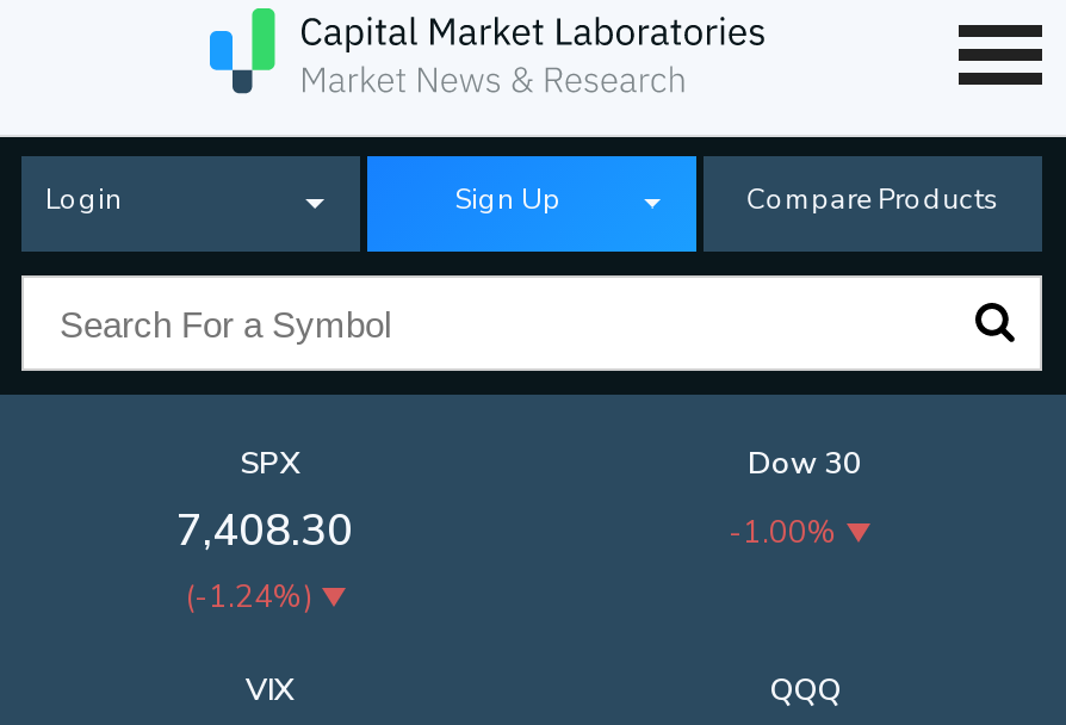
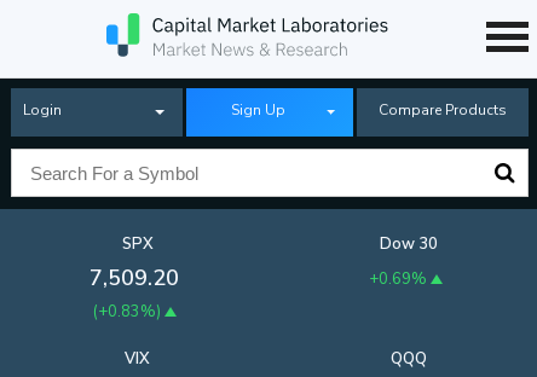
[165,502,365,559] 7,408.30 -> [83,263,185,292] 7,509.20
[729,512,838,554] -1.00% -> [368,268,426,290] +0.69%
[185,576,321,619] (-1.24%) -> [93,301,164,323] (+0.83%)

